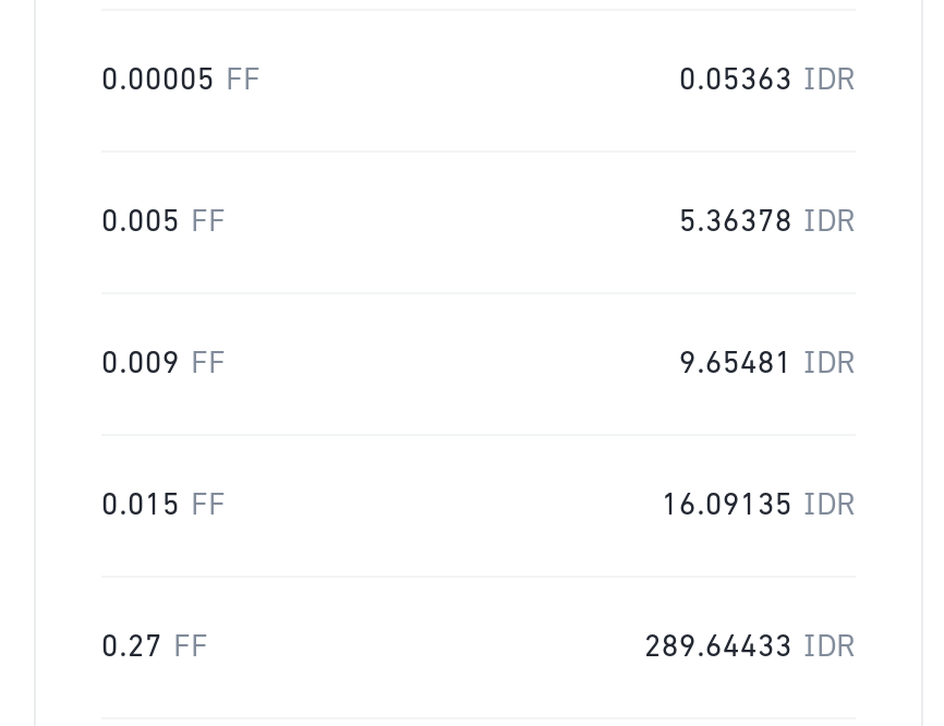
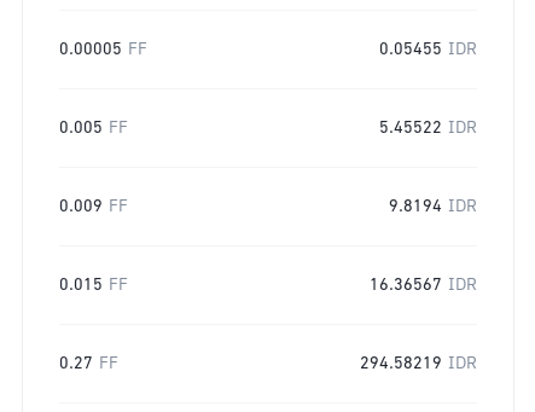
[679,65,856,96] 0.05363 IDR -> [379,41,477,58] 0.05455 IDR
[679,207,856,238] 5.36378 IDR -> [379,120,477,137] 5.45522 IDR
[679,349,856,379] 9.65481 IDR -> [389,198,477,215] 9.8194 IDR
[662,491,856,521] 16.09135 IDR -> [370,277,477,294] 16.36567 IDR
[644,632,856,663] 289.64433 IDR -> [360,355,477,372] 294.58219 IDR

